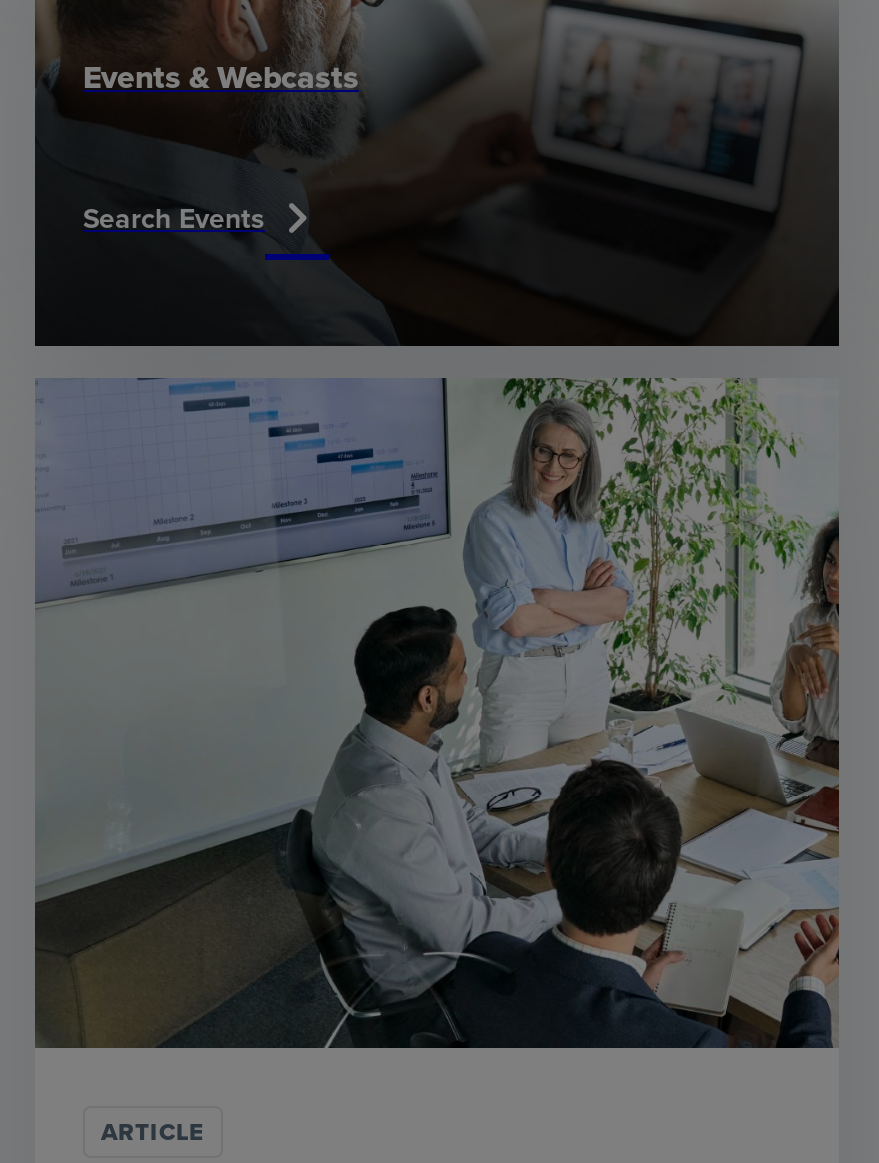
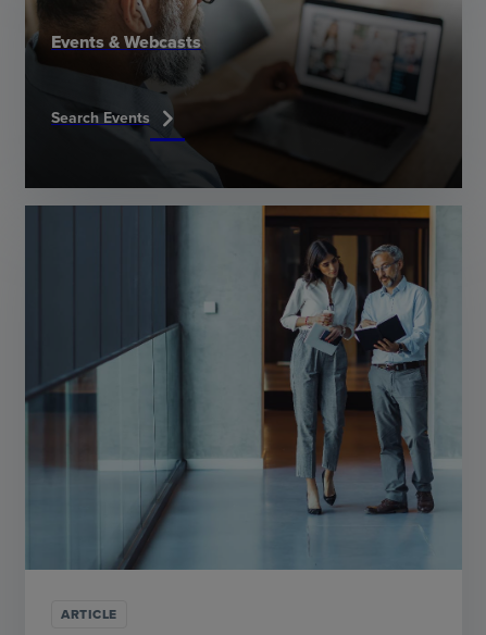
[35,378,841,1050] [image] -> [24,204,462,571] [image]

